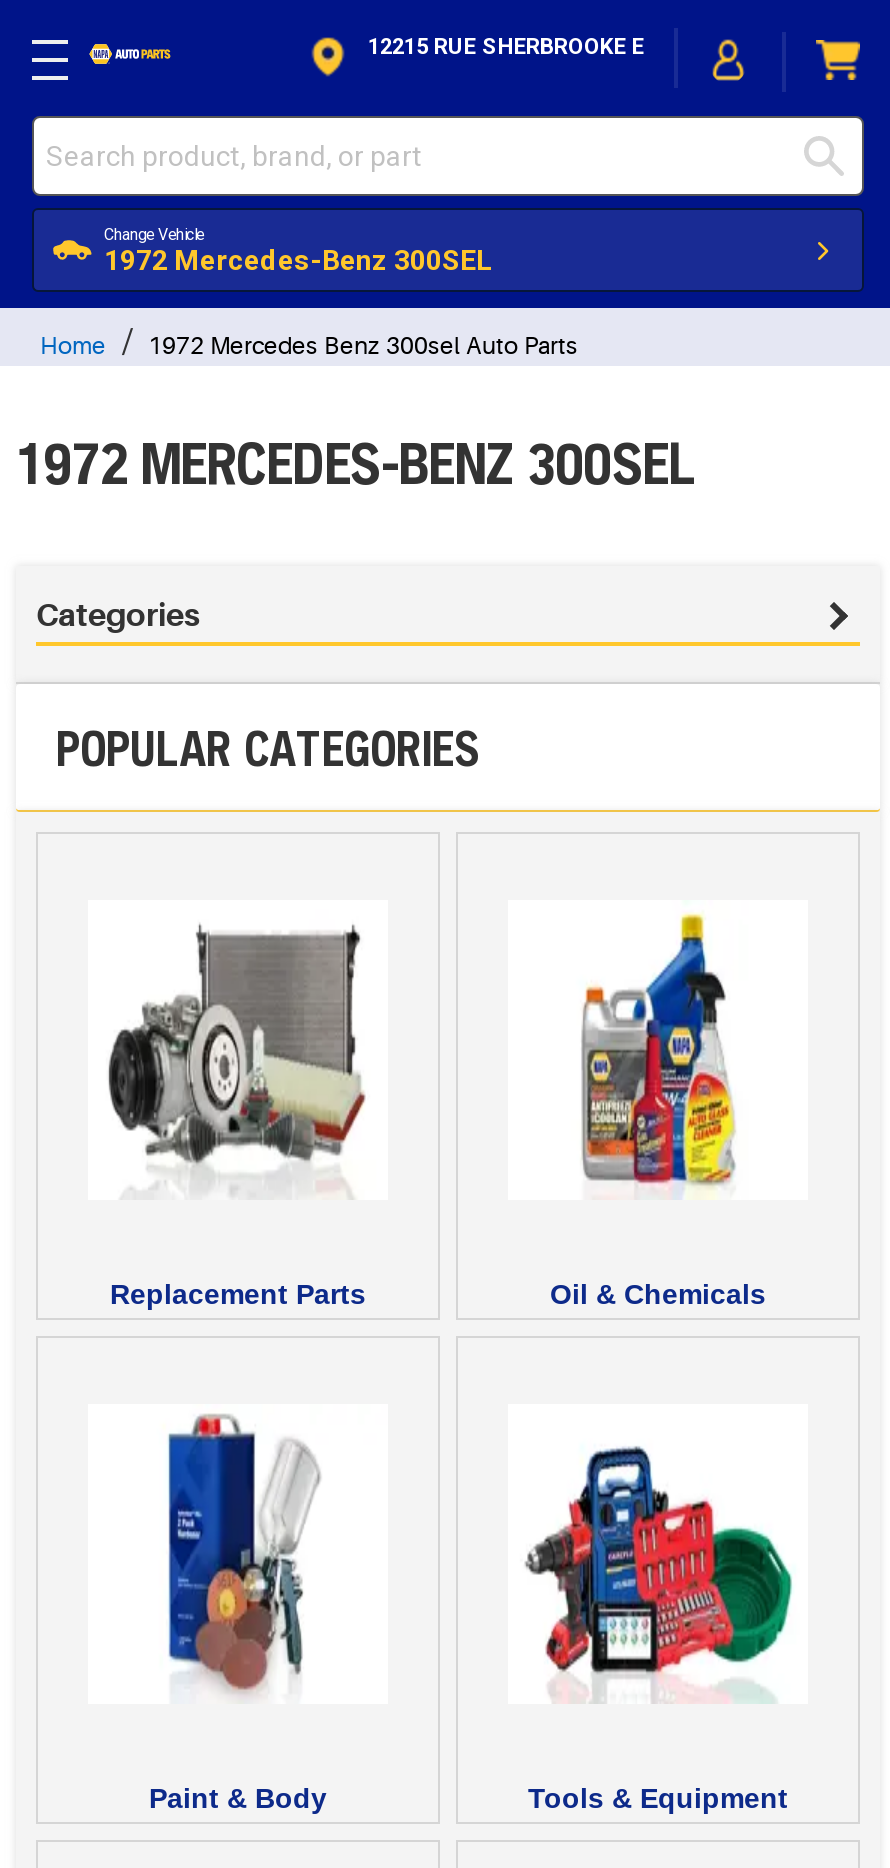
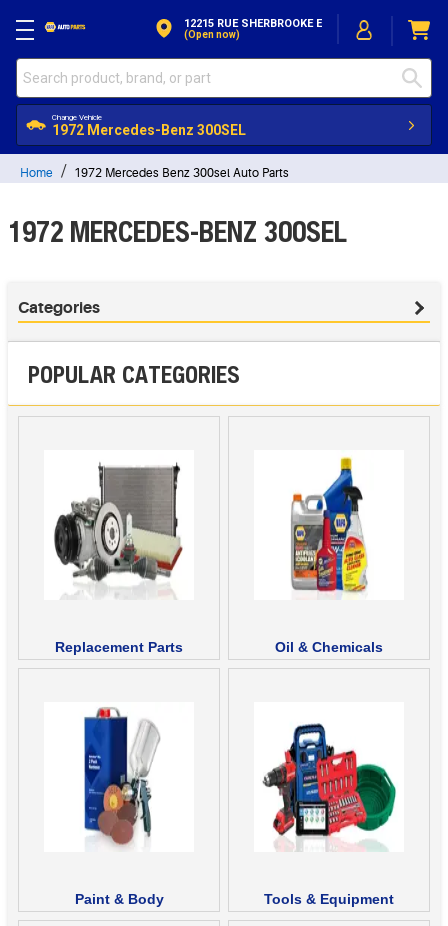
none -> [196,29,240,40] (open now)

